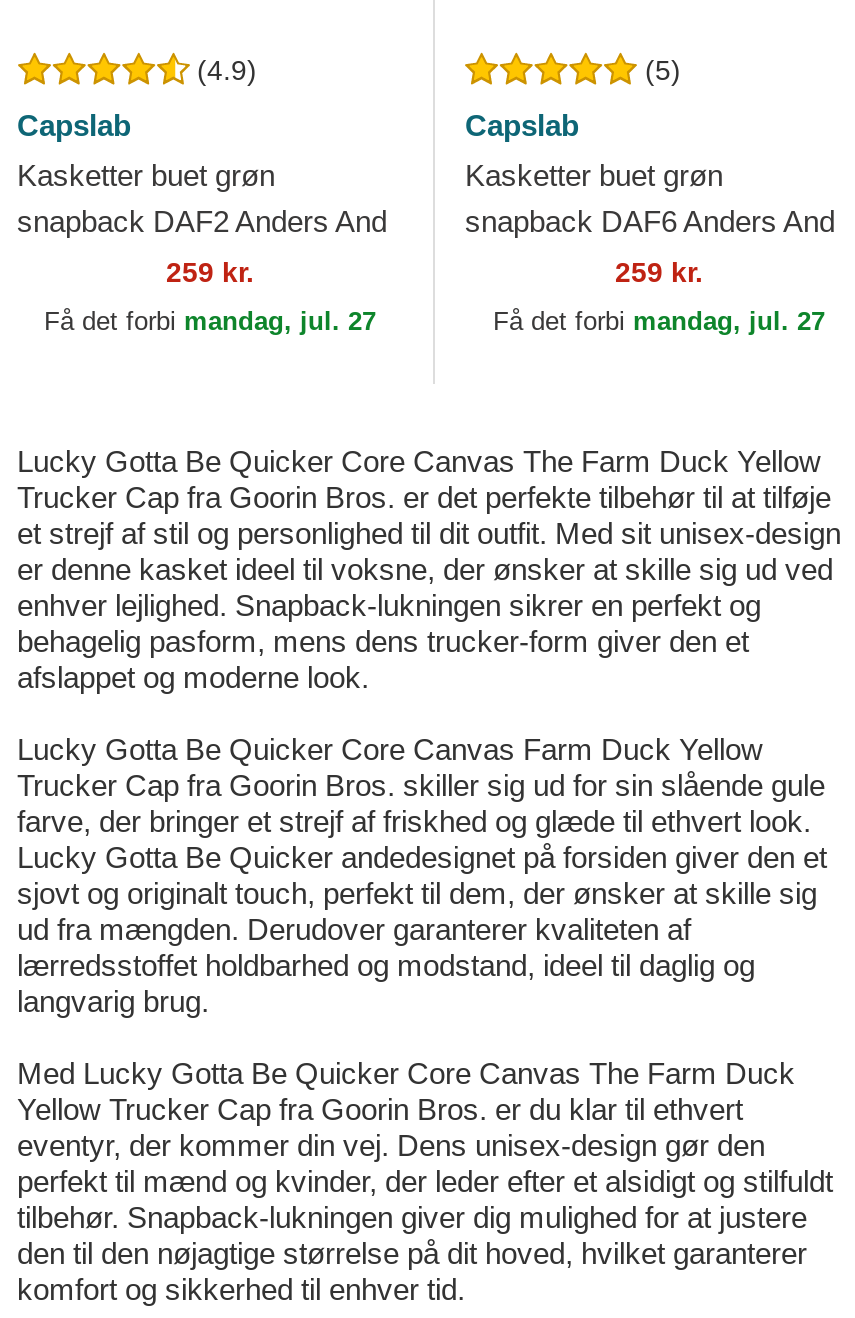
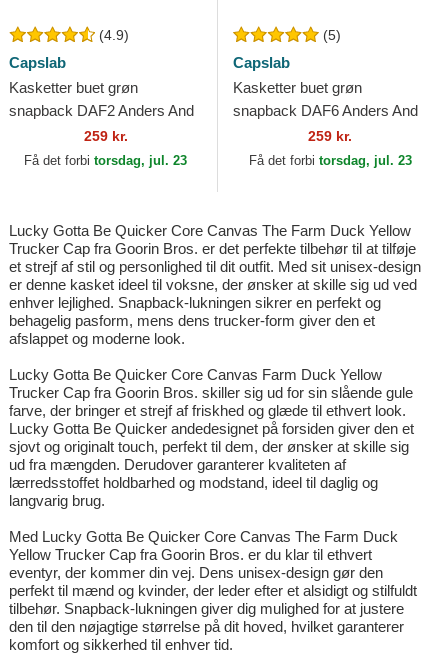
[44,307,376,337] Få det forbi mandag, jul. 27 -> [24,153,187,168] Få det forbi torsdag, jul. 23
[493,307,825,337] Få det forbi mandag, jul. 27 -> [248,153,411,168] Få det forbi torsdag, jul. 23

